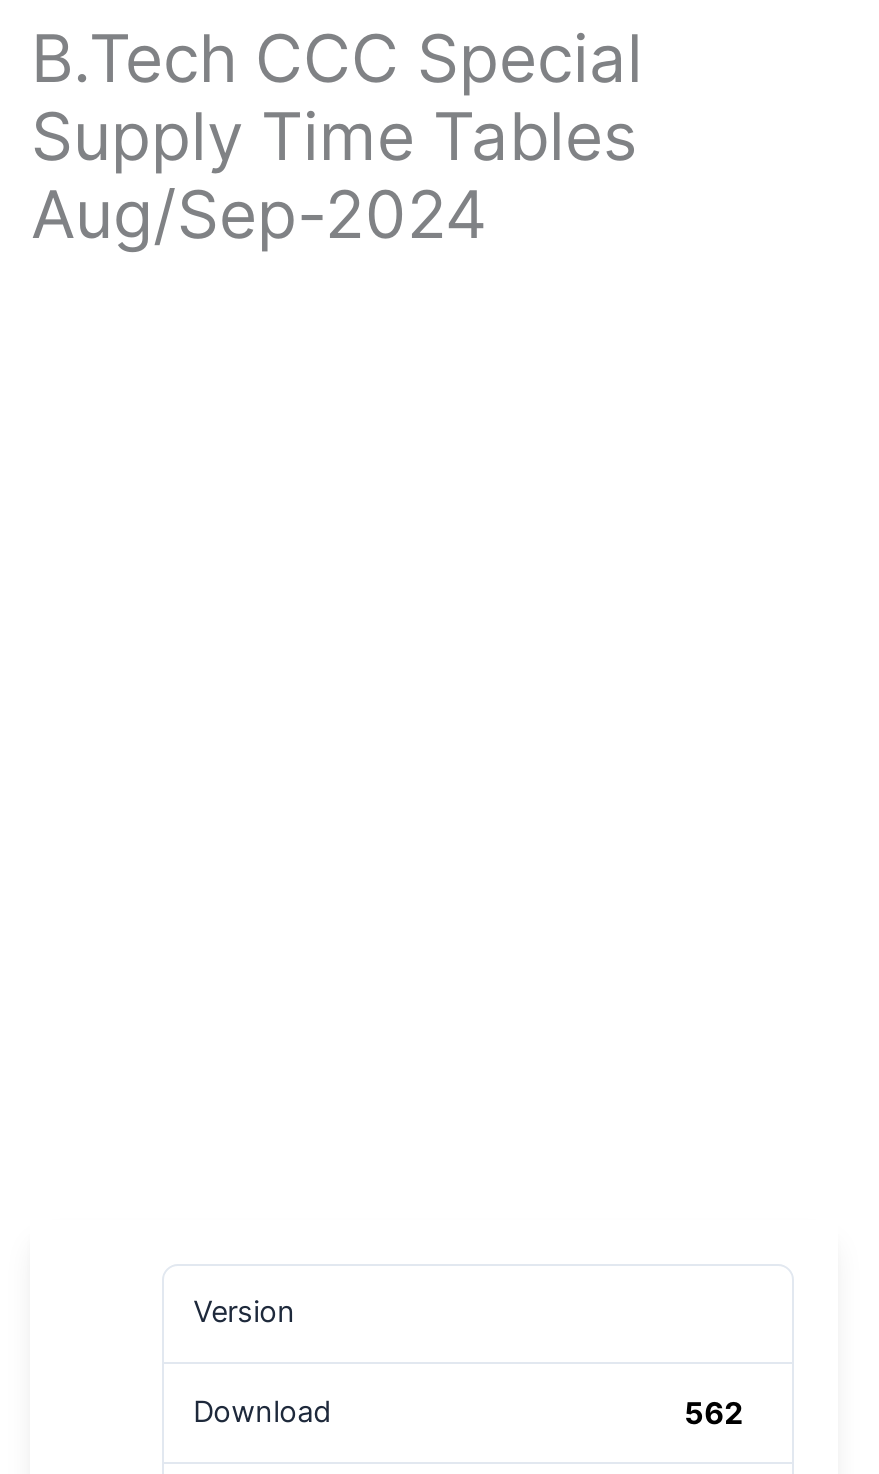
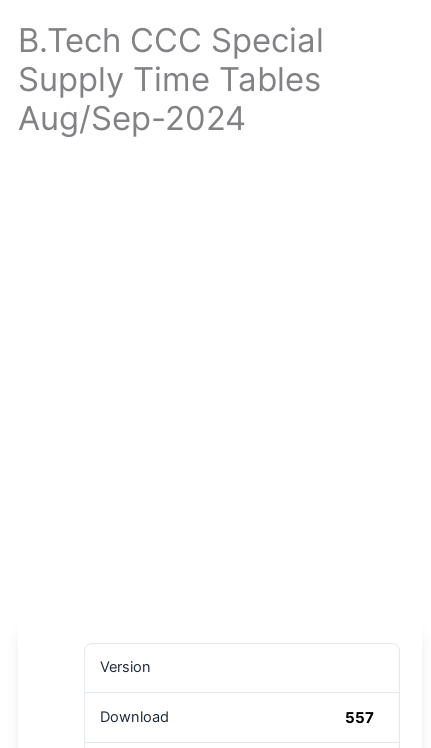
[684,1394,742,1432] 562 -> [345,708,374,727] 557

